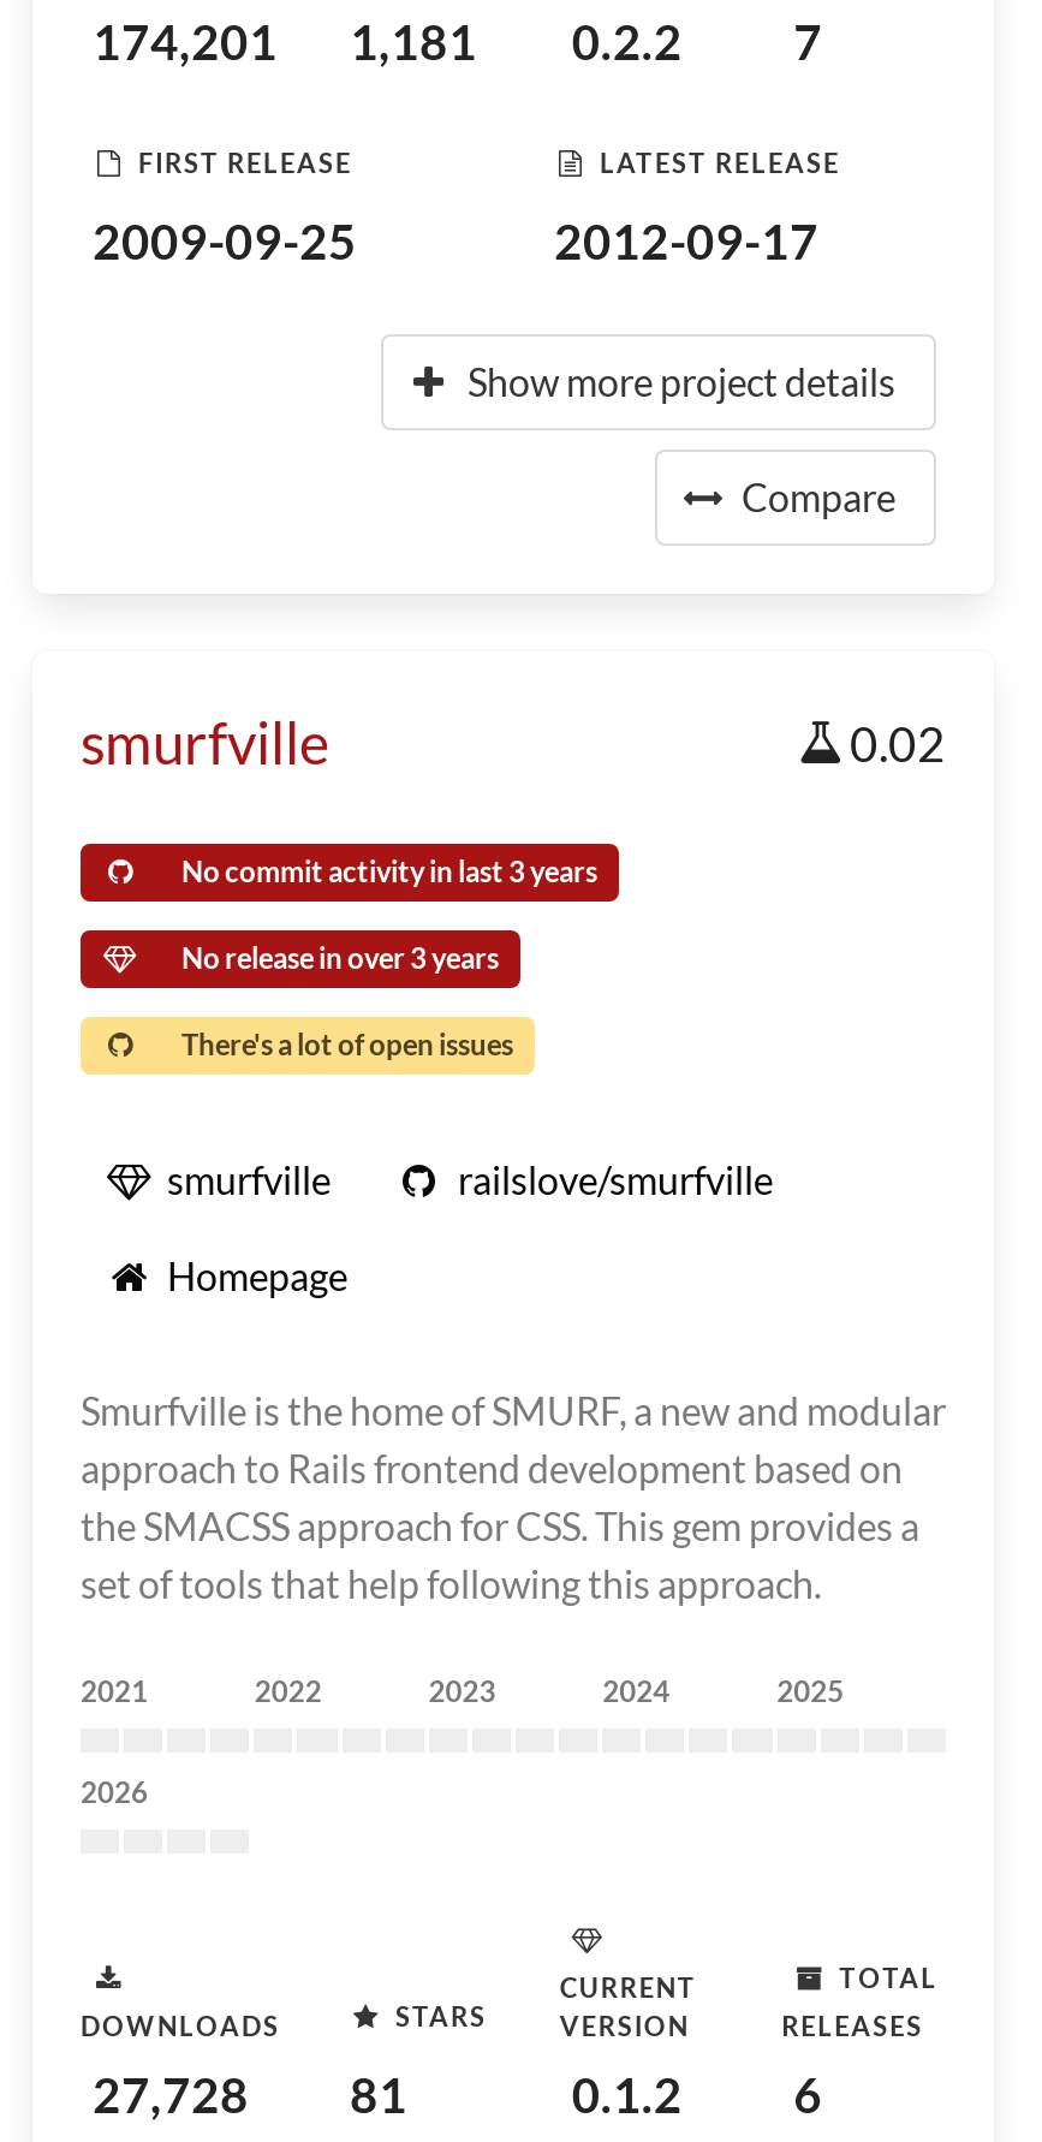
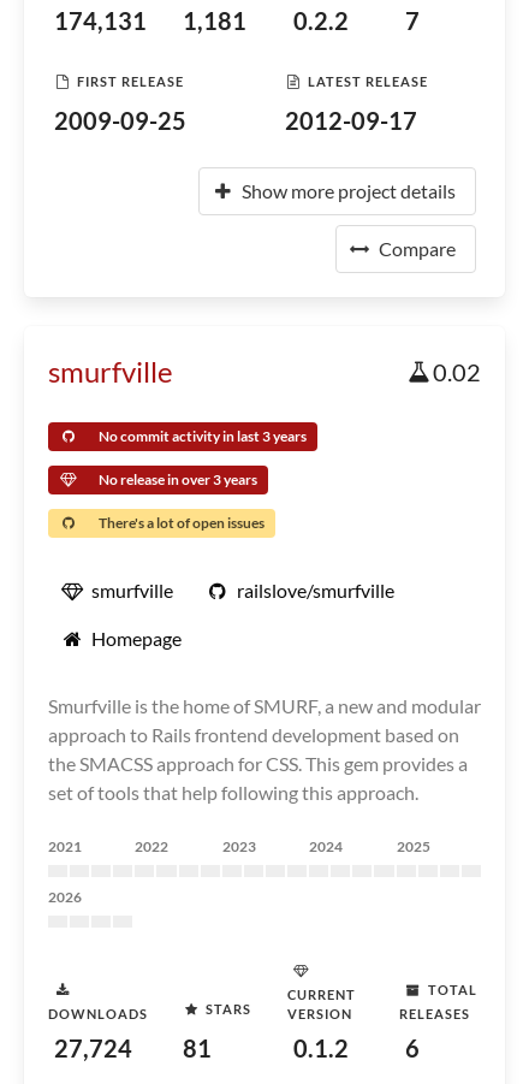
[93,12,823,70] 174,201 1,181 0.2.2 7 -> [54,6,419,35] 174,131 1,181 0.2.2 7
[93,2065,407,2123] 27,728 81 -> [54,1033,212,1062] 27,724 81

